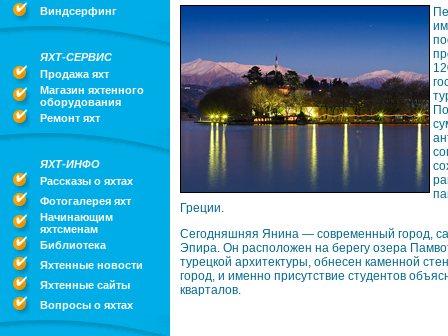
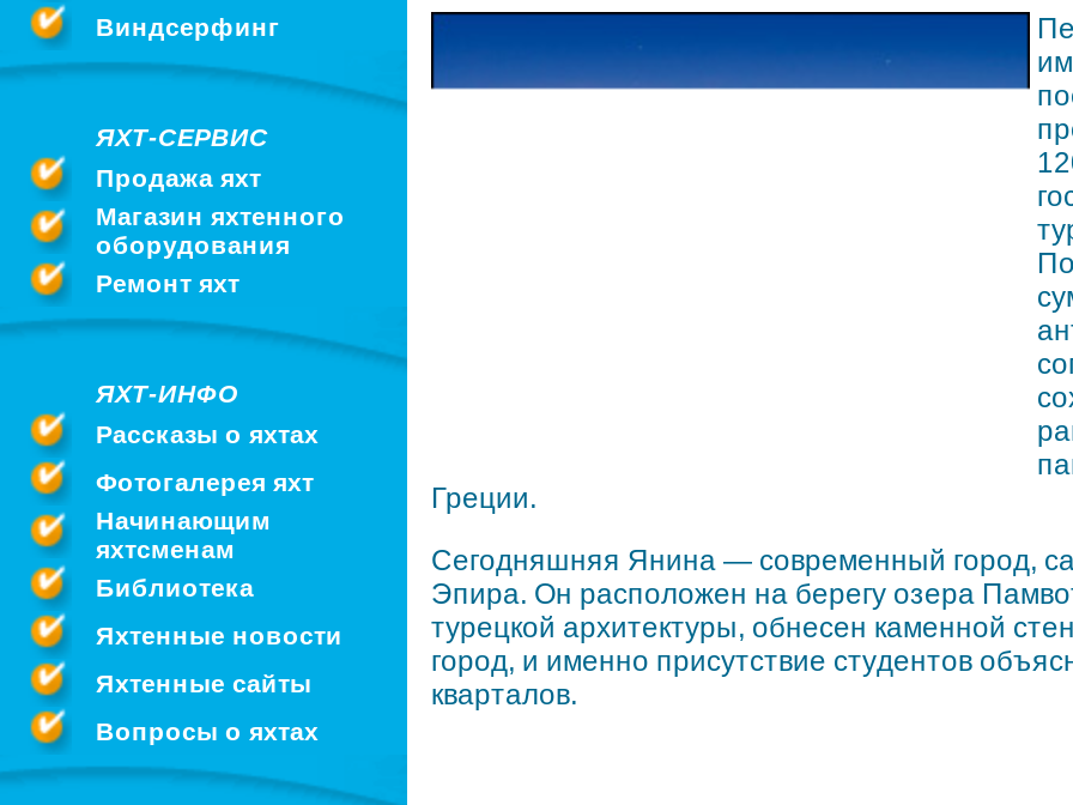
[179,37,430,194] [image] -> none

